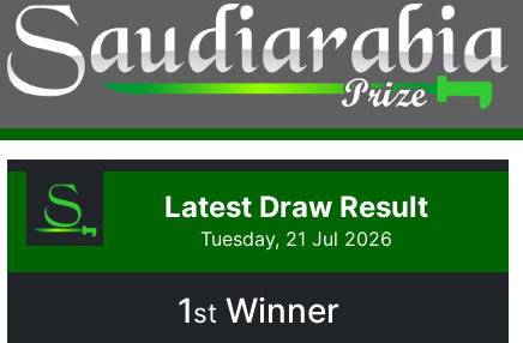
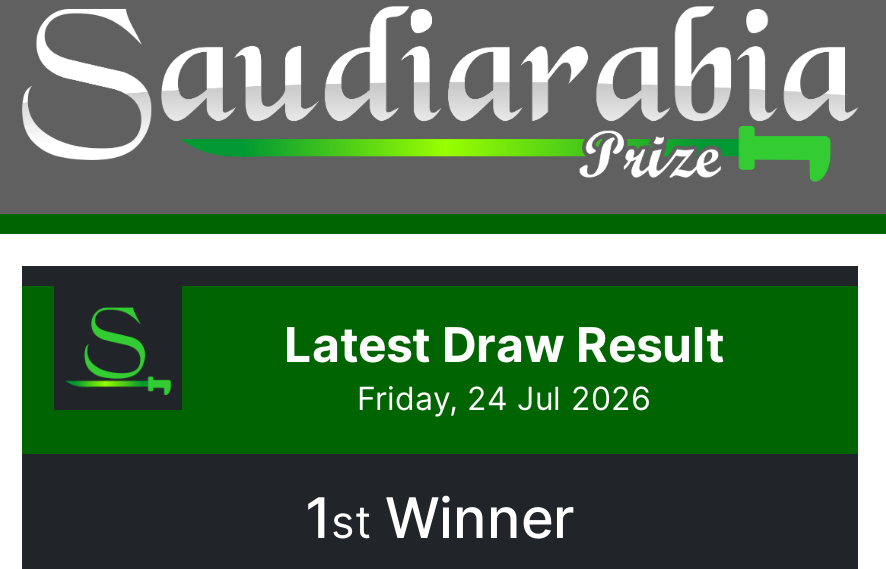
[200,227,392,251] Tuesday, 21 Jul 2026 -> [357,379,651,419] Friday, 24 Jul 2026

